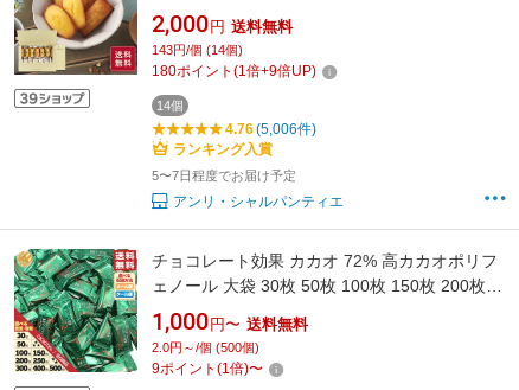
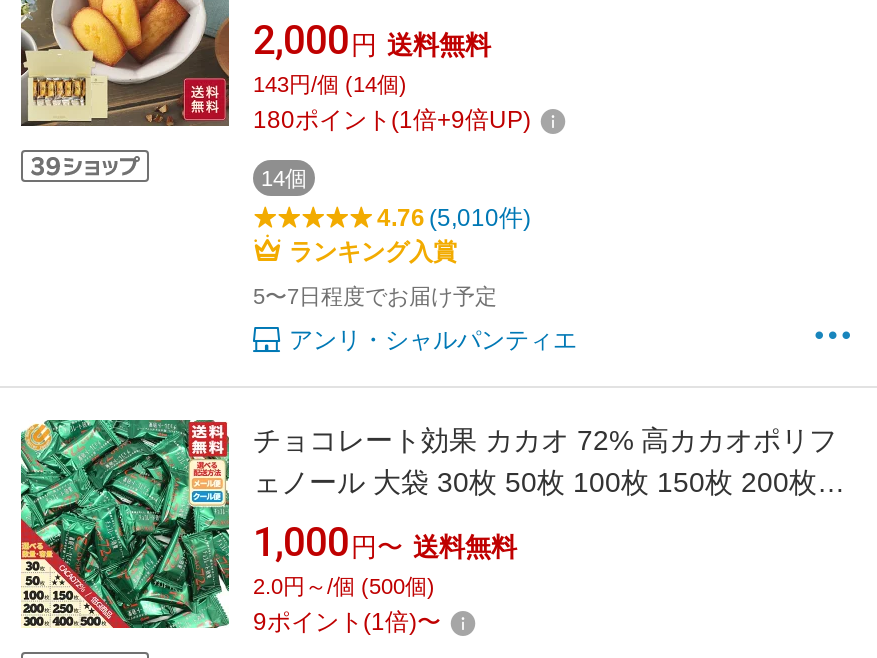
[225,121,316,137] 4.76 (5,006件) -> [377,204,531,232] 4.76 (5,010件)

